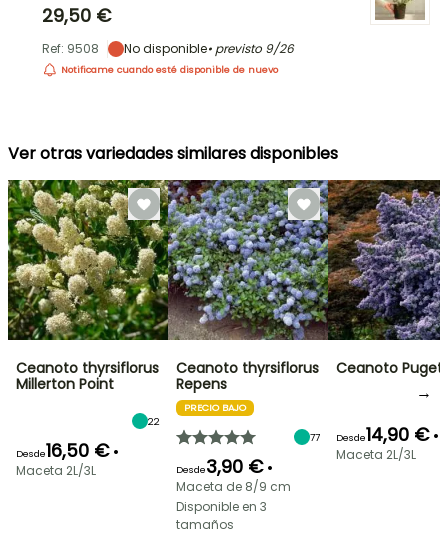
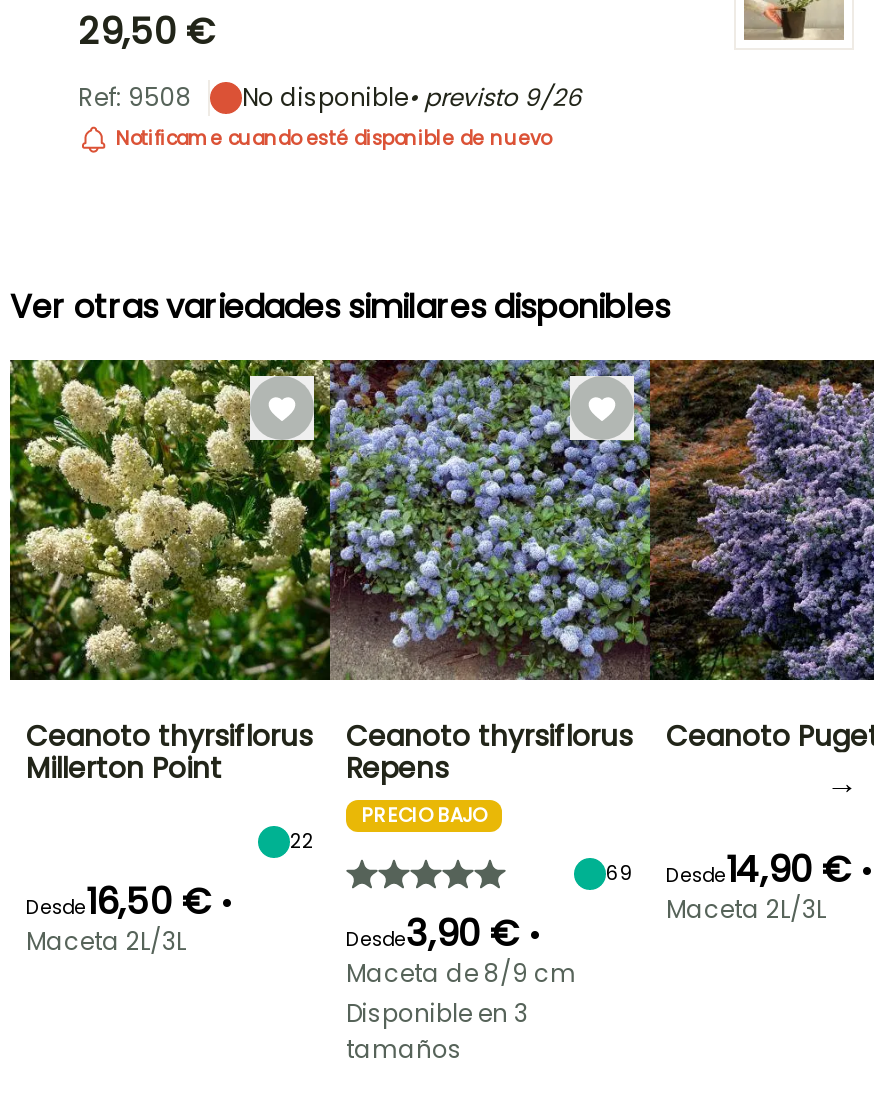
[310,422,439,447] 77 Desde14,90 € • -> [606,844,872,894] 69 Desde14,90 € •

